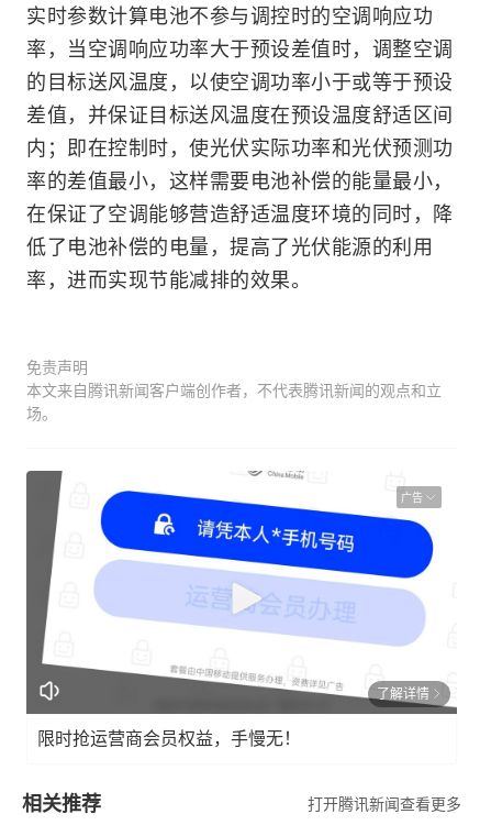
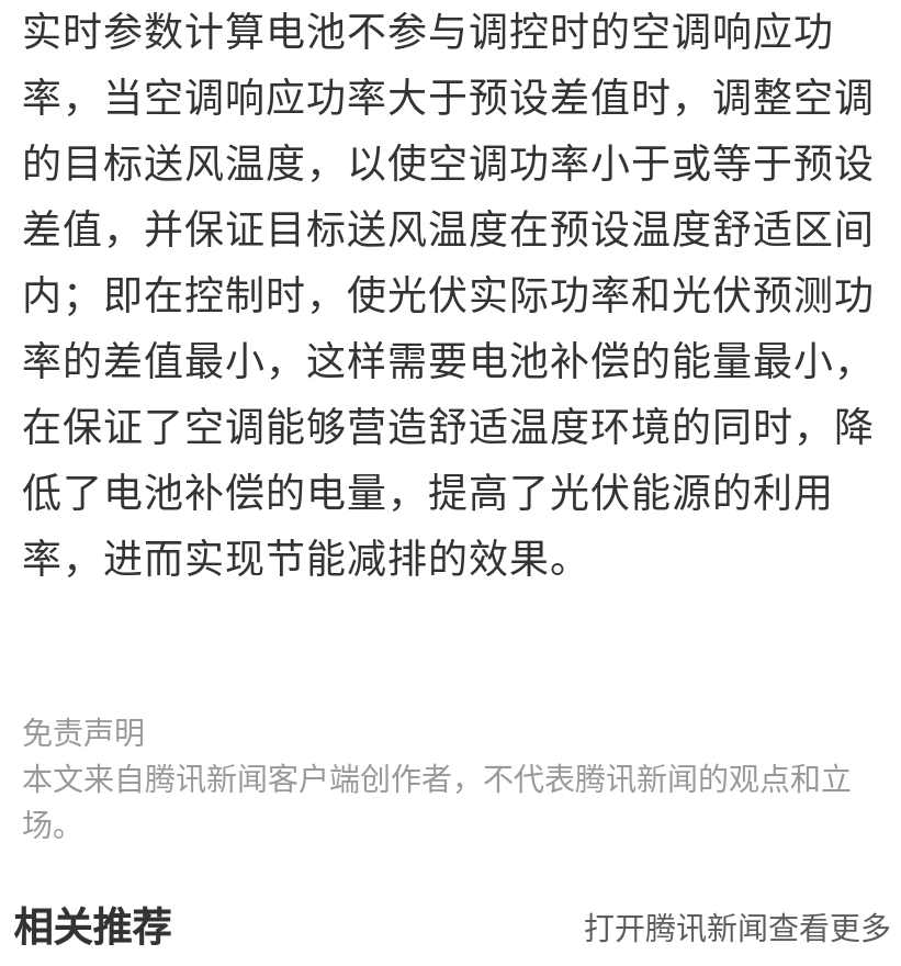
[25,454,458,715] [image] | 广告 -> none
[37,686,429,747] 了解详情 | 限时抢运营商会员权益，手慢无！ -> none

